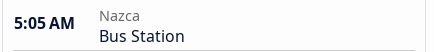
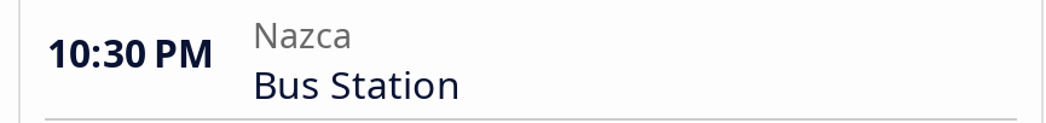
[14,6,140,34] 5:05 AM Nazca -> [47,13,352,80] 10:30 PM Nazca

